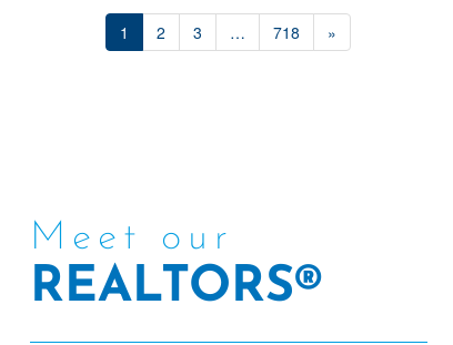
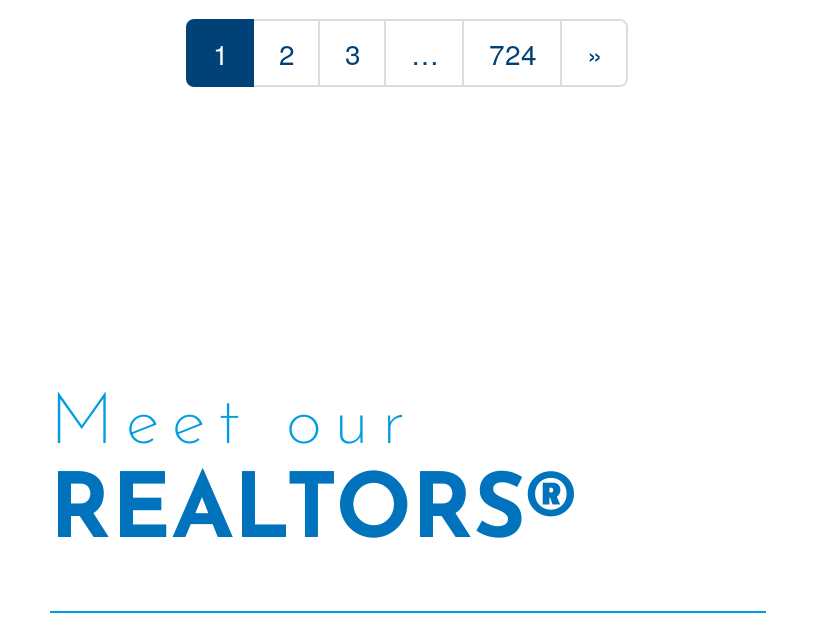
[274,21,300,43] 718 -> [489,32,537,72] 724

